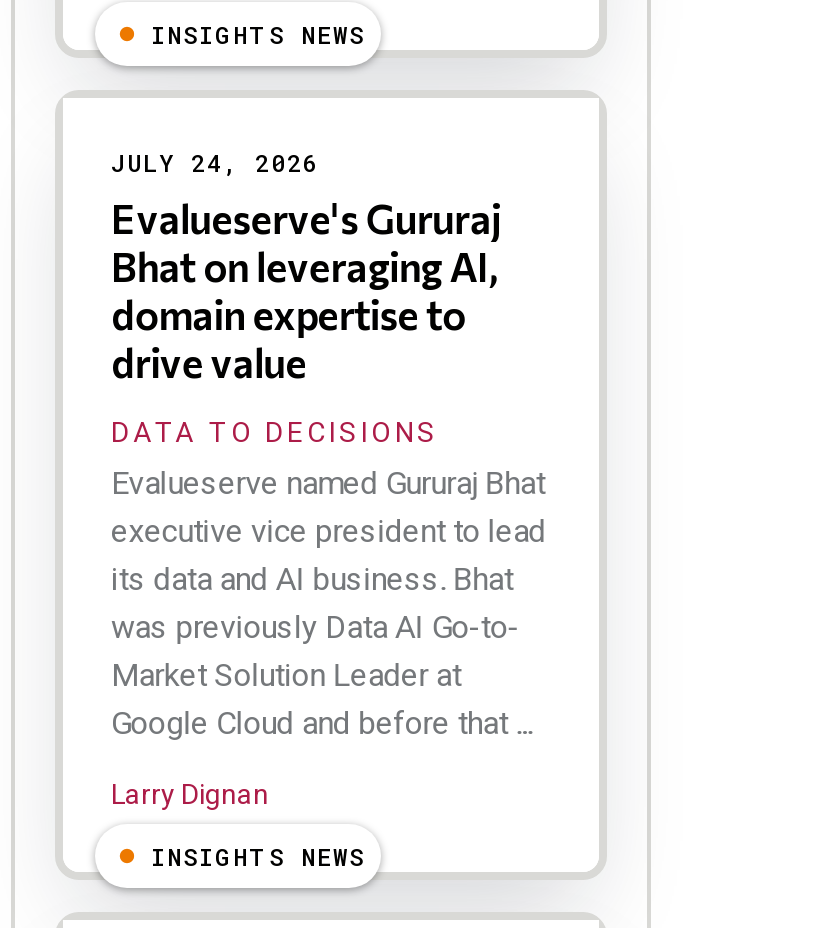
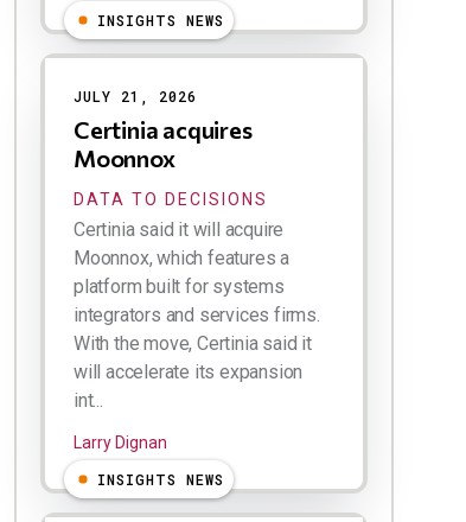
[111,146,501,386] JULY 24, 2026 | Evalueserve's Gururaj | Bhat on leveraging AI, | domain expertise to | drive value -> [74,87,252,172] JULY 21, 2026 | Certinia acquires | Moonnox
moved [111,416,439,448] -> [74,190,268,209]: DATA TO DECISIONS
[111,464,546,742] Evalueserve named Gururaj Bhat | executive vice president to lead | its data and AI business. Bhat | was previously Data AI Go-to- | Market Solution Leader at | Google Cloud and before that ... -> [74,218,320,412] Certinia said it will acquire | Moonnox, which features a | platform built for systems | integrators and services firms. | With the move, Certinia said it | will accelerate its expansion | int...

